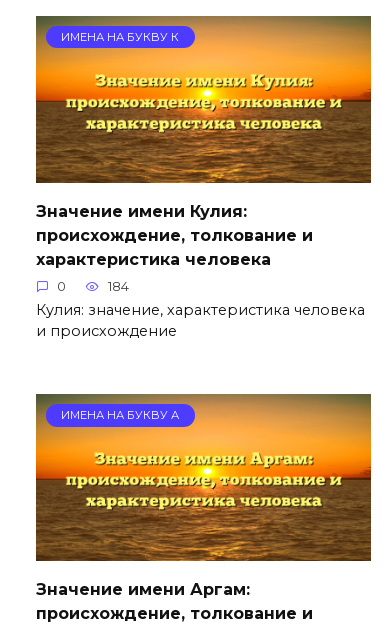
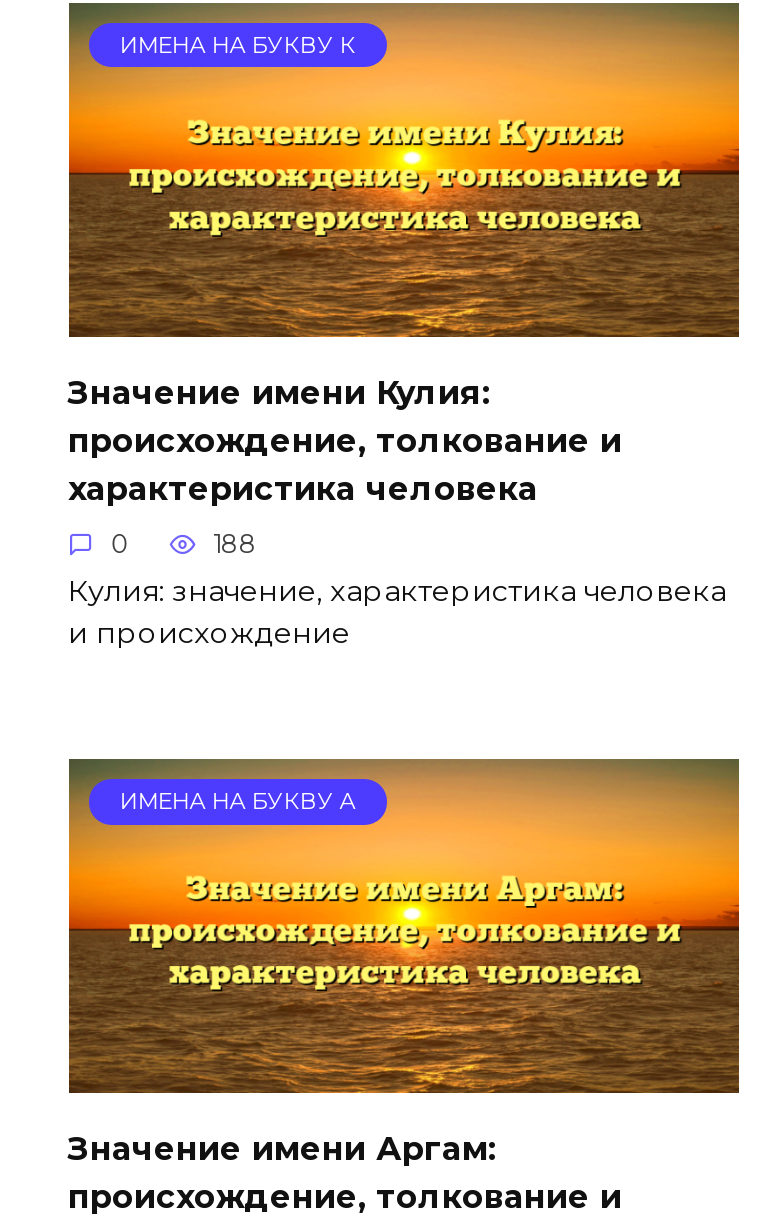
[108,279,129,294] 184 -> [213,530,257,560] 188

